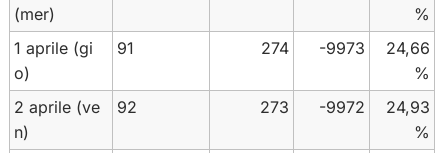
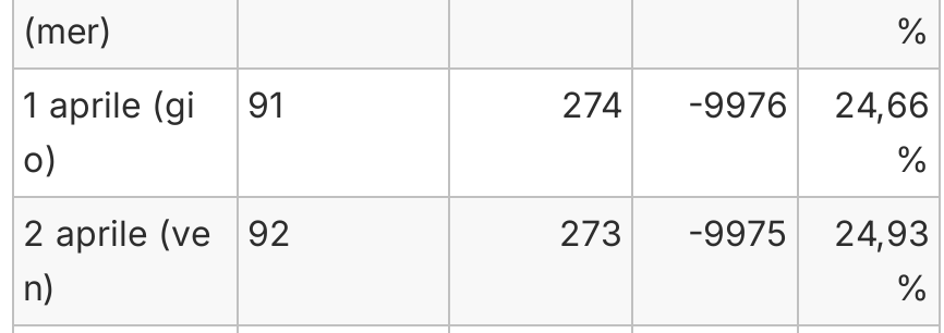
[261,38,430,58] 274 -9973 24,66 -> [561,83,930,126] 274 -9976 24,66
[260,97,430,117] 273 -9972 24,93 -> [559,211,930,255] 273 -9975 24,93

